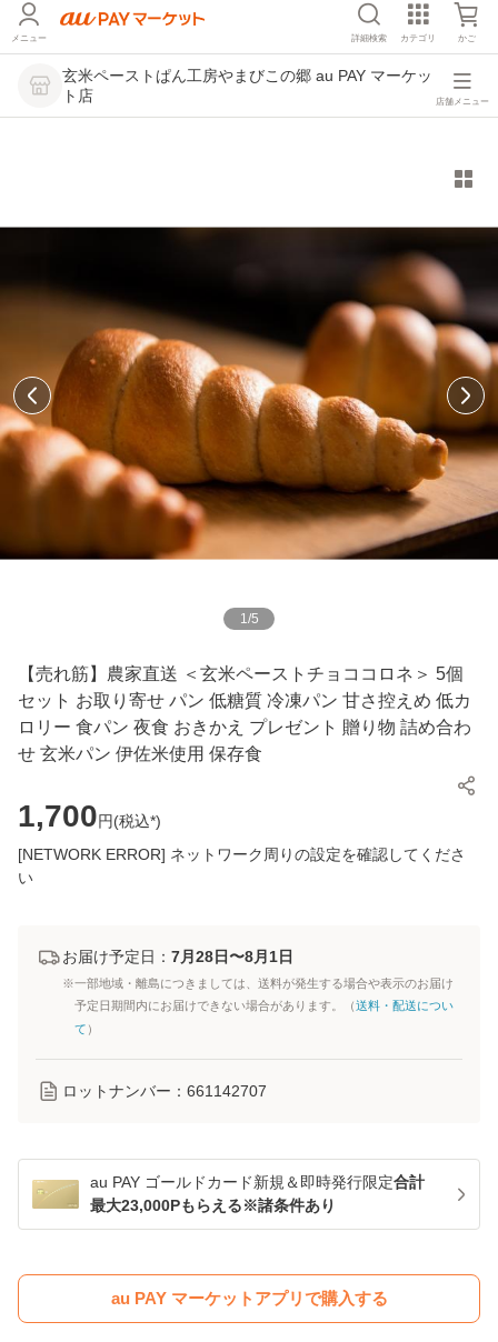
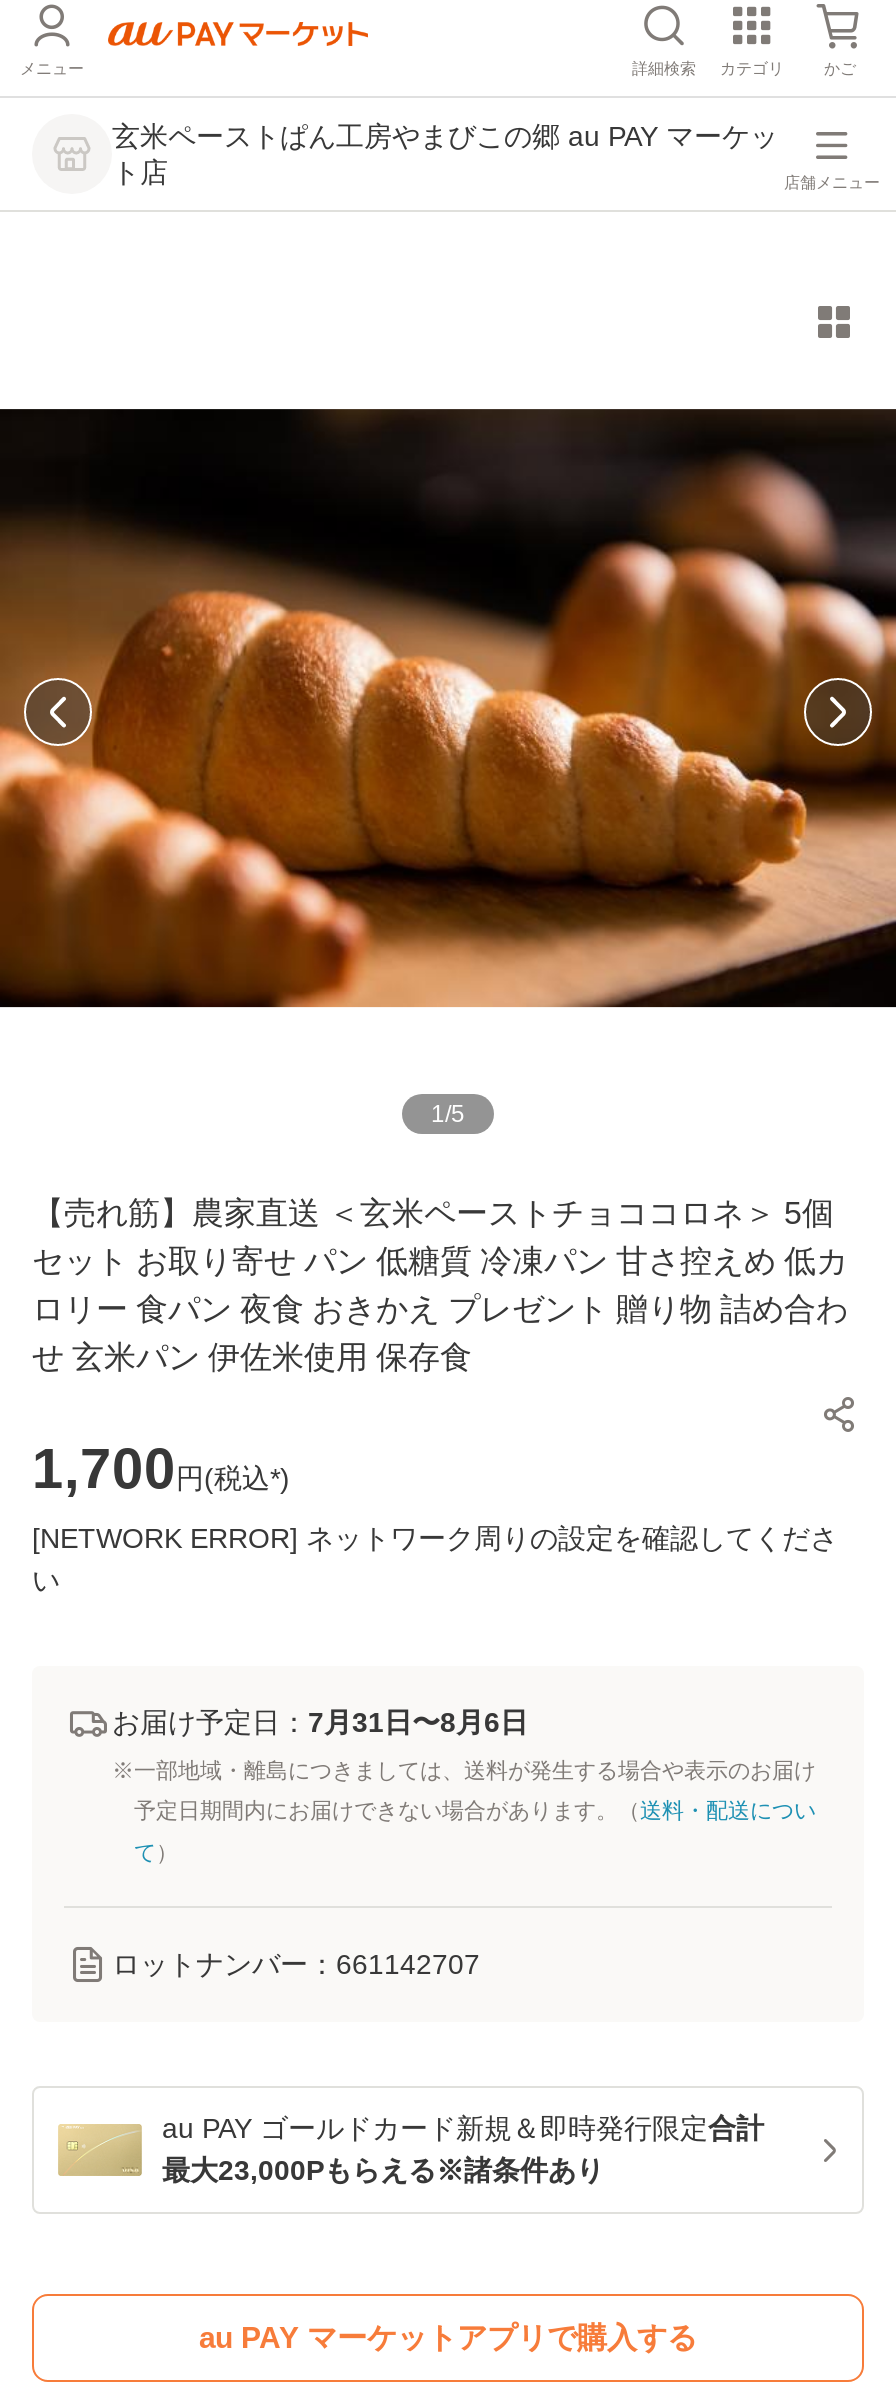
[62,948,293,966] お届け予定日：7月28日〜8月1日 -> [112,1706,528,1738] お届け予定日：7月31日〜8月6日

